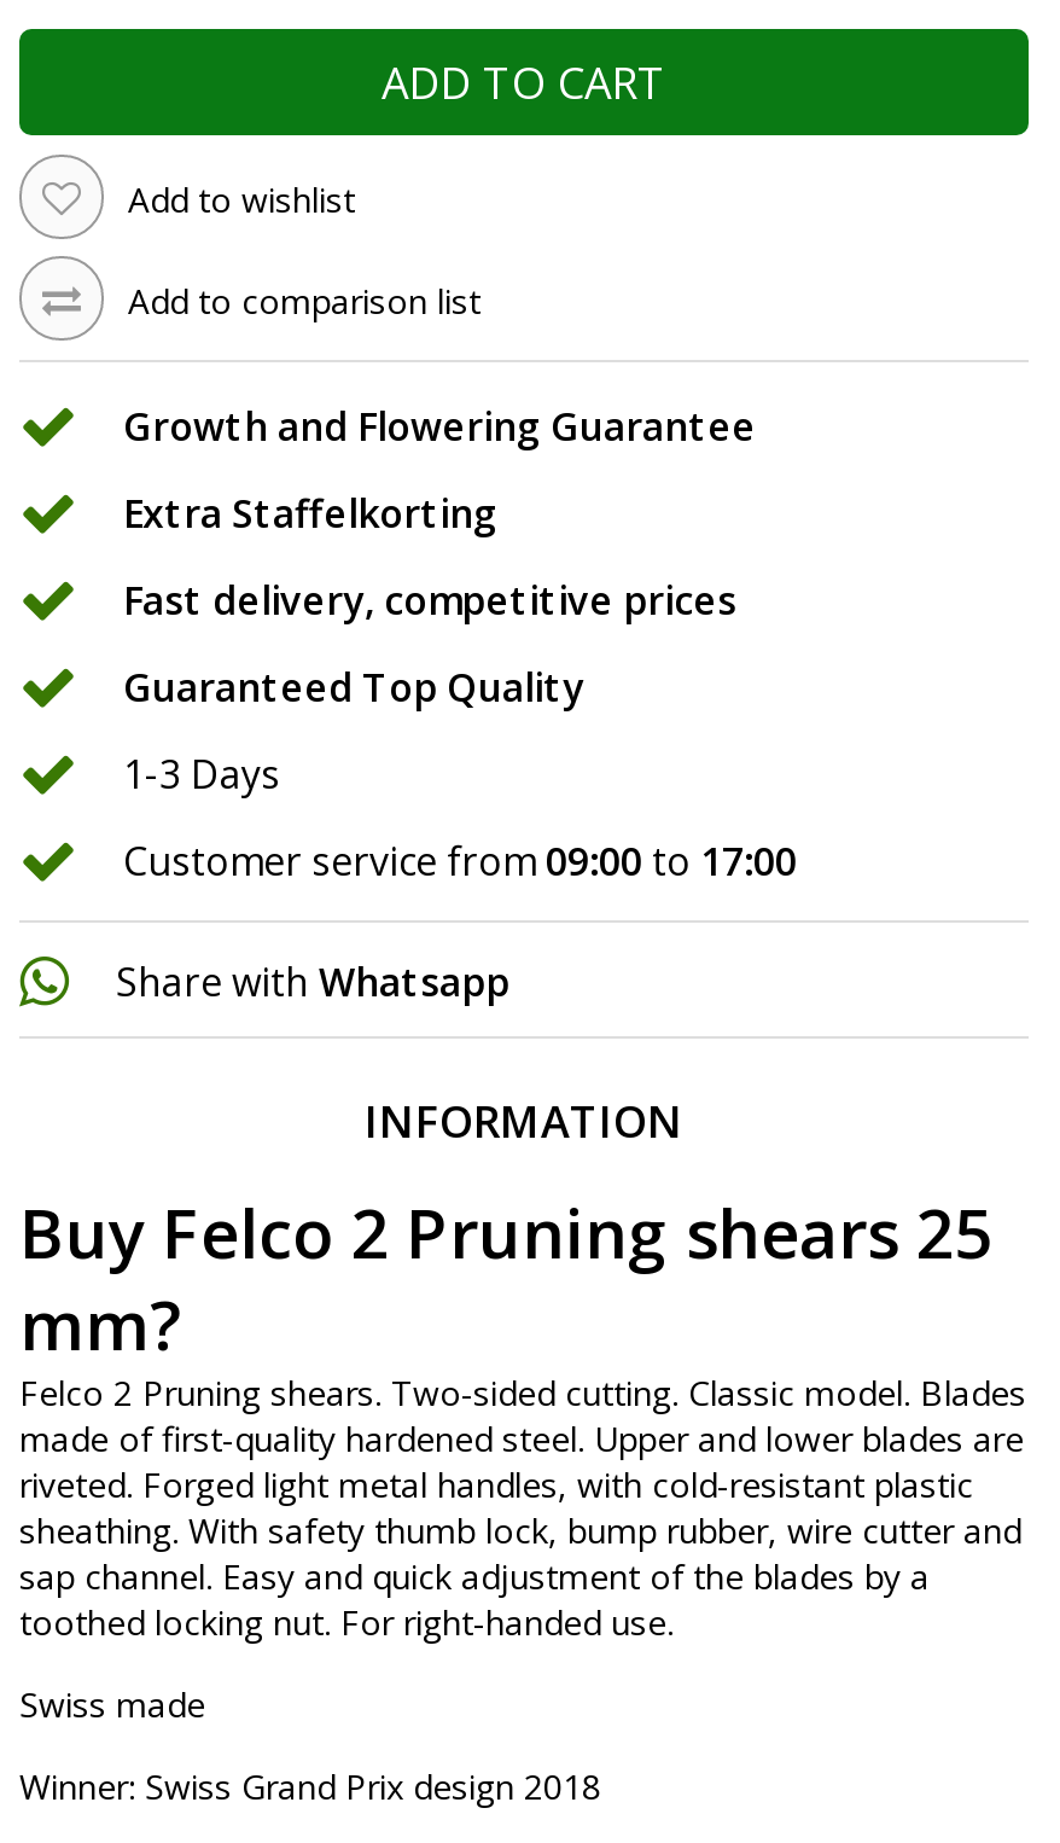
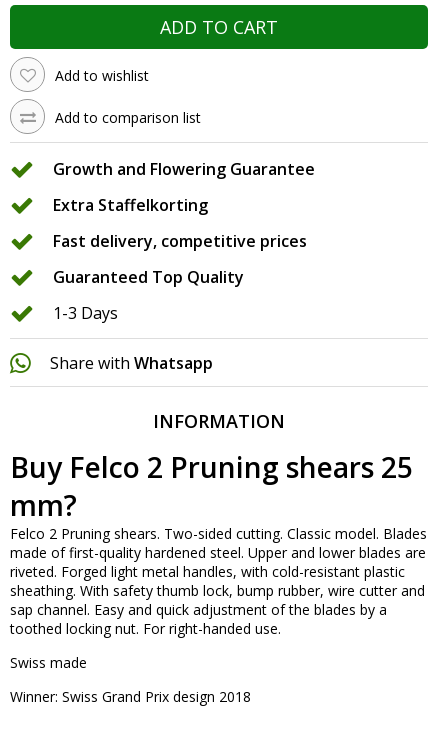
[123,834,797,887] Customer service from 09:00 to 17:00 -> none

